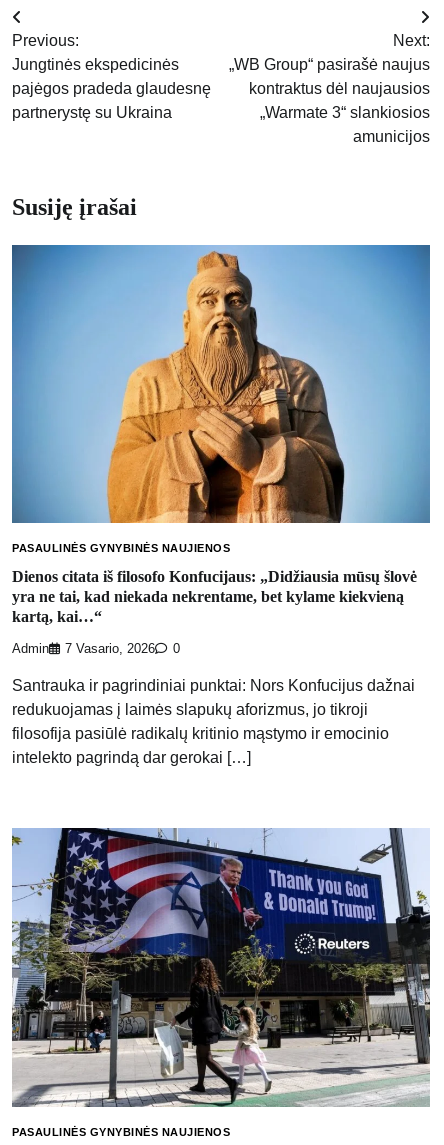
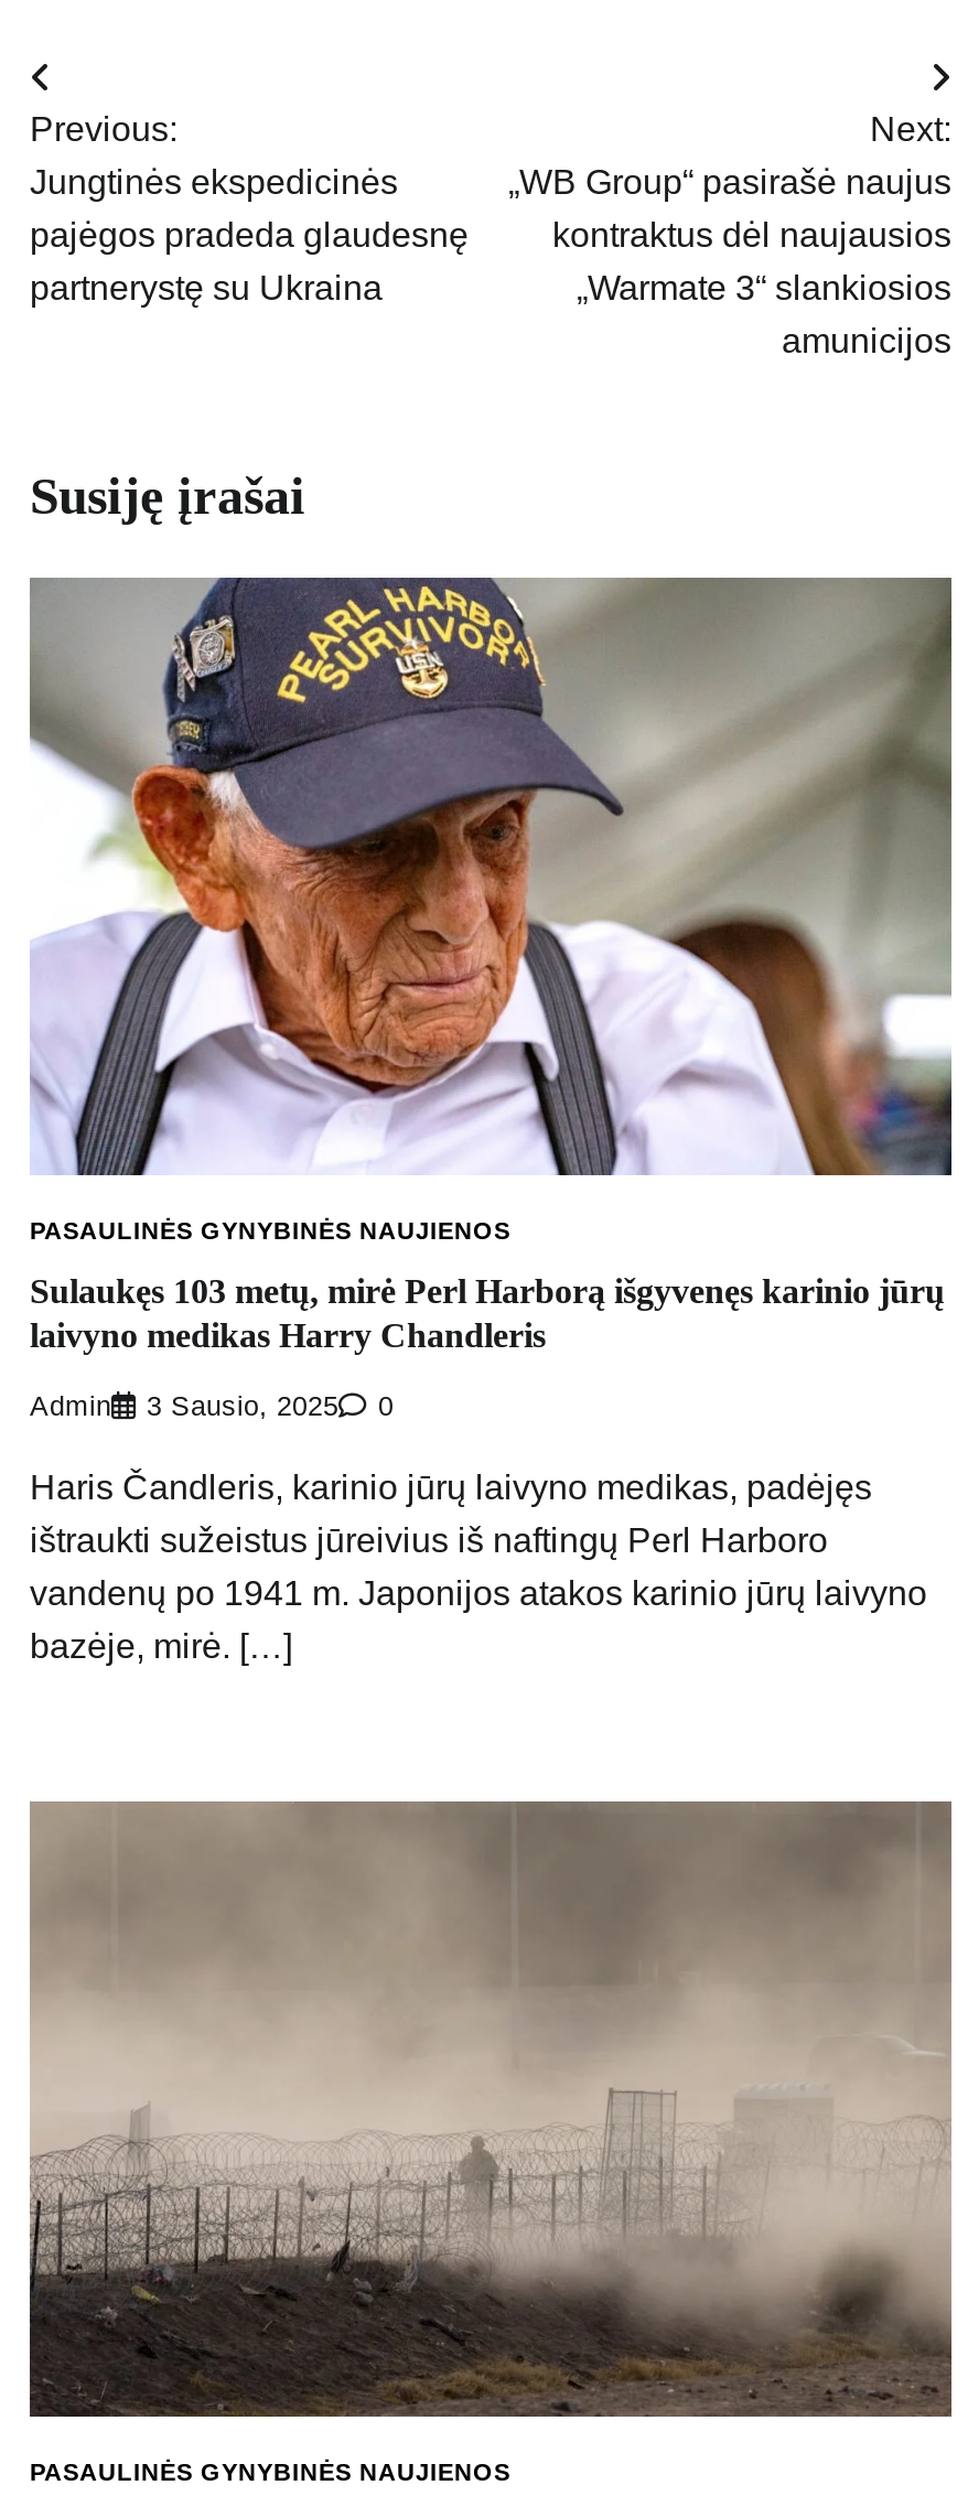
[11,244,431,524] [image] -> [30,575,954,1177] [image]
[12,568,417,625] Dienos citata iš filosofo Konfucijaus: „Didžiausia mūsų šlovė | yra ne tai, kad niekada nekrentame, bet kylame kiekvieną | kartą, kai…“ -> [30,1272,945,1354] Sulaukęs 103 metų, mirė Perl Harborą išgyvenęs karinio jūrų | laivyno medikas Harry Chandleris
[12,642,180,656] Admin 7 Vasario, 2026 0 -> [30,1392,394,1423] Admin 3 Sausio, 2025 0
[12,677,415,766] Santrauka ir pagrindiniai punktai: Nors Konfucijus dažnai | redukuojamas į laimės slapukų aforizmus, jo tikroji | filosofija pasiūlė radikalų kritinio mąstymo ir emocinio | intelekto pagrindą dar gerokai […] -> [30,1470,927,1666] Haris Čandleris, karinio jūrų laivyno medikas, padėjęs | ištraukti sužeistus jūreivius iš naftingų Perl Harboro | vandenų po 1941 m. Japonijos atakos karinio jūrų laivyno | bazėje, mirė. […]
[12,827,430,1107] [image] -> [28,1799,954,2417] [image]

